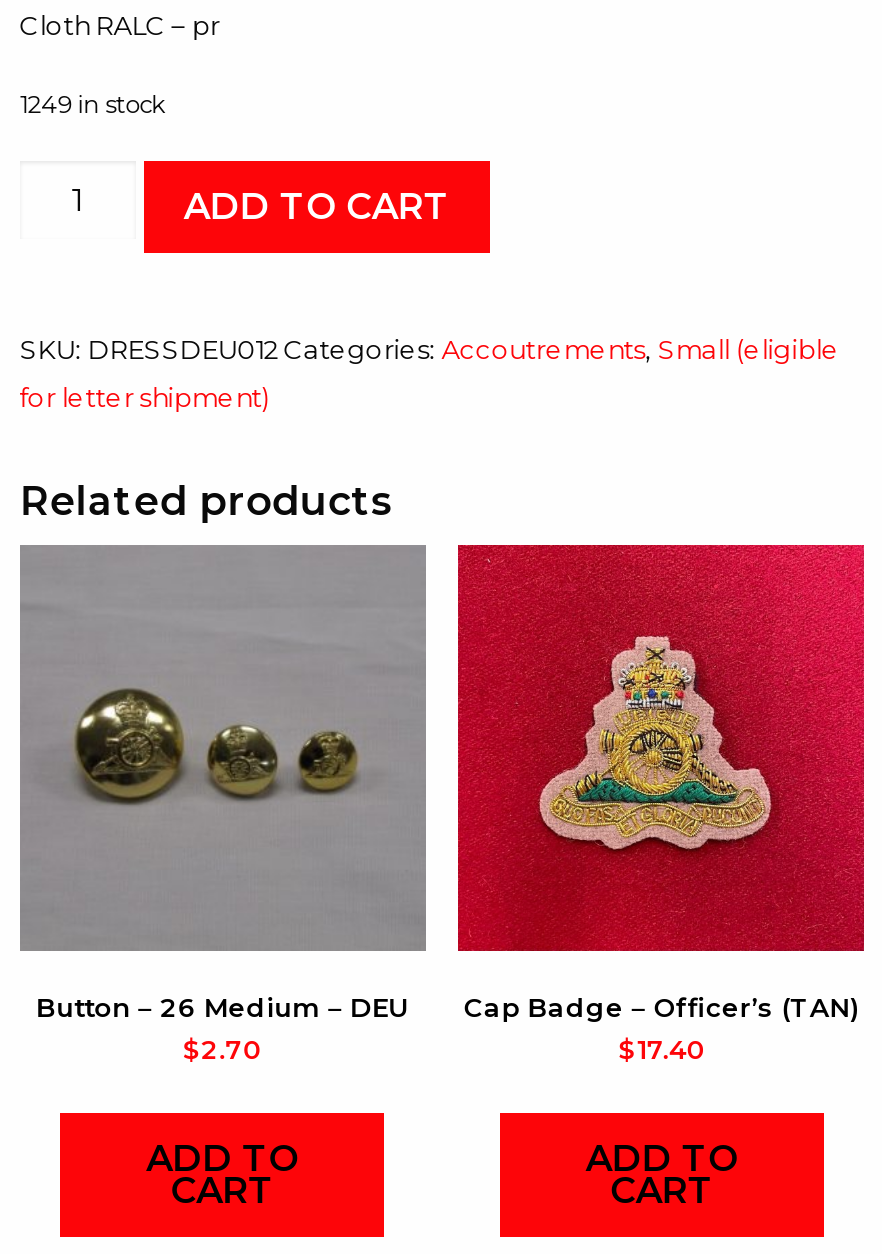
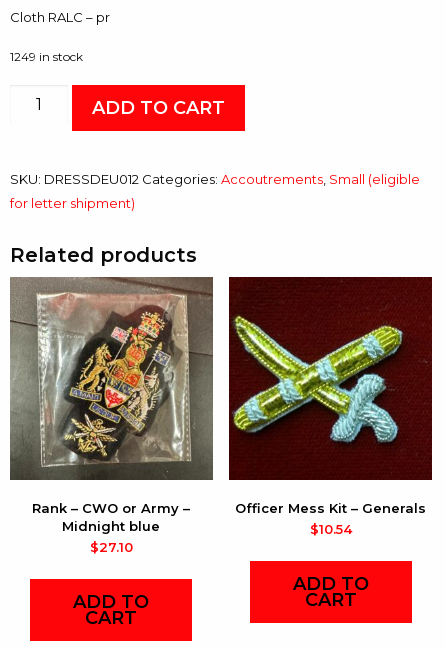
[20,545,426,1066] [image] | Button – 26 Medium – DEU | $2.70 -> [10,277,213,555] [image] | Rank – CWO or Army – | Midnight blue | $27.10
[456,543,866,1066] [image] | Cap Badge – Officer’s (TAN) | $17.40 -> [228,276,433,537] [image] | Officer Mess Kit – Generals | $10.54

